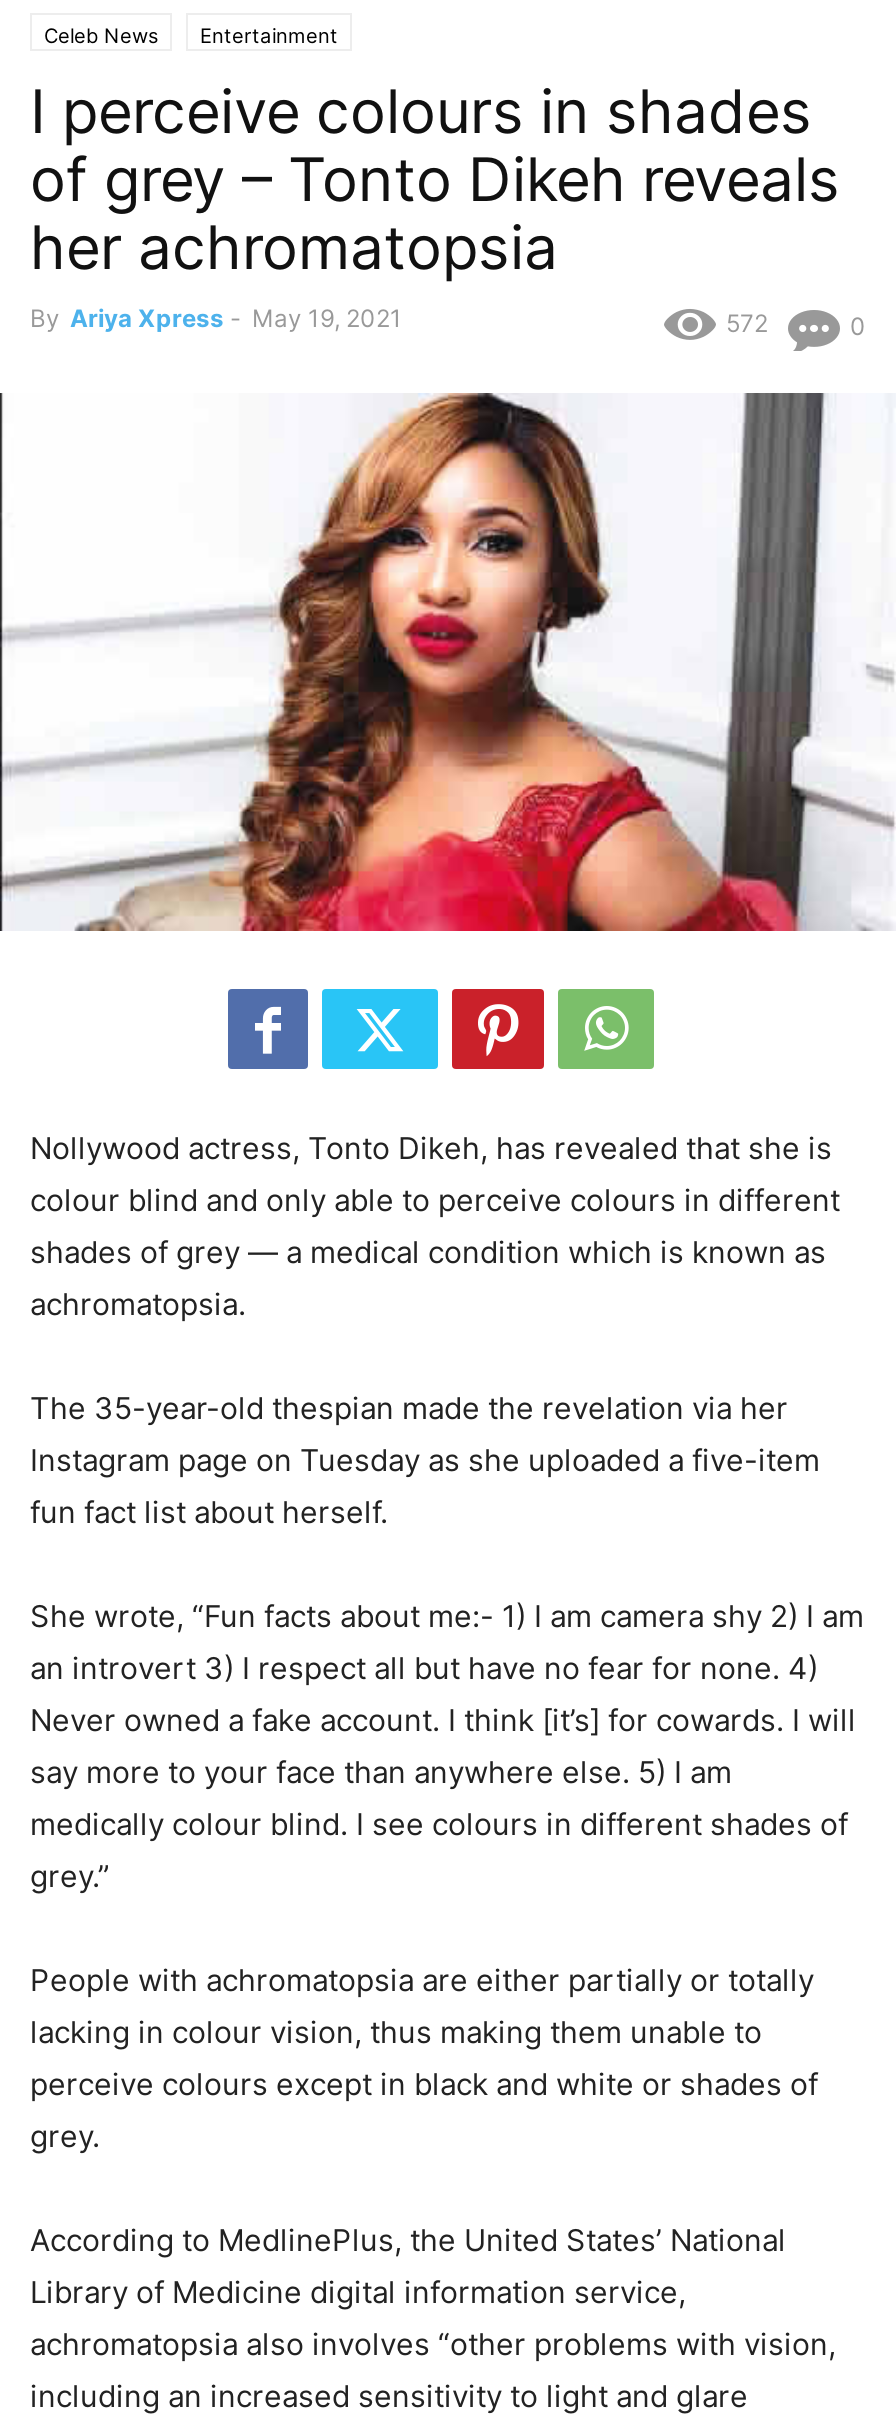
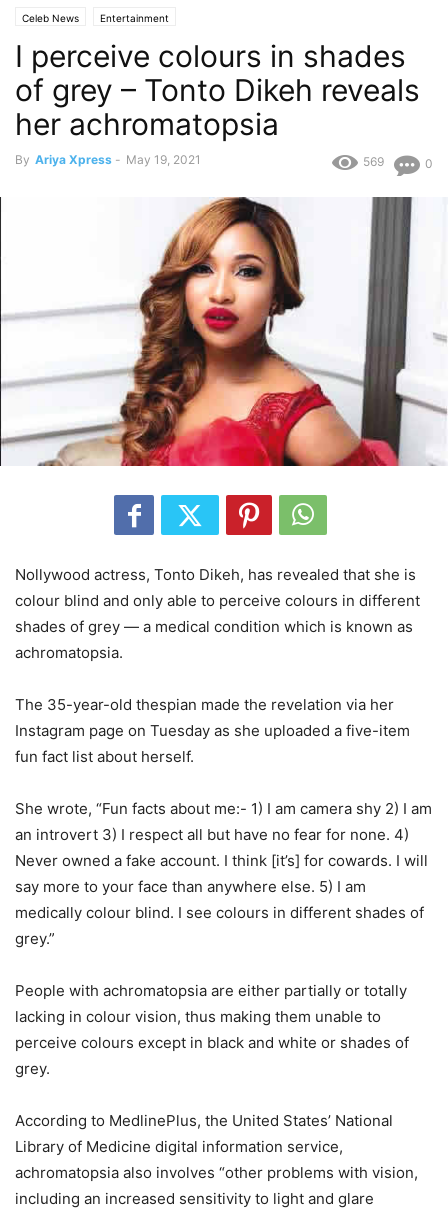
[726,308,768,338] 572 -> [363,154,384,169] 569

